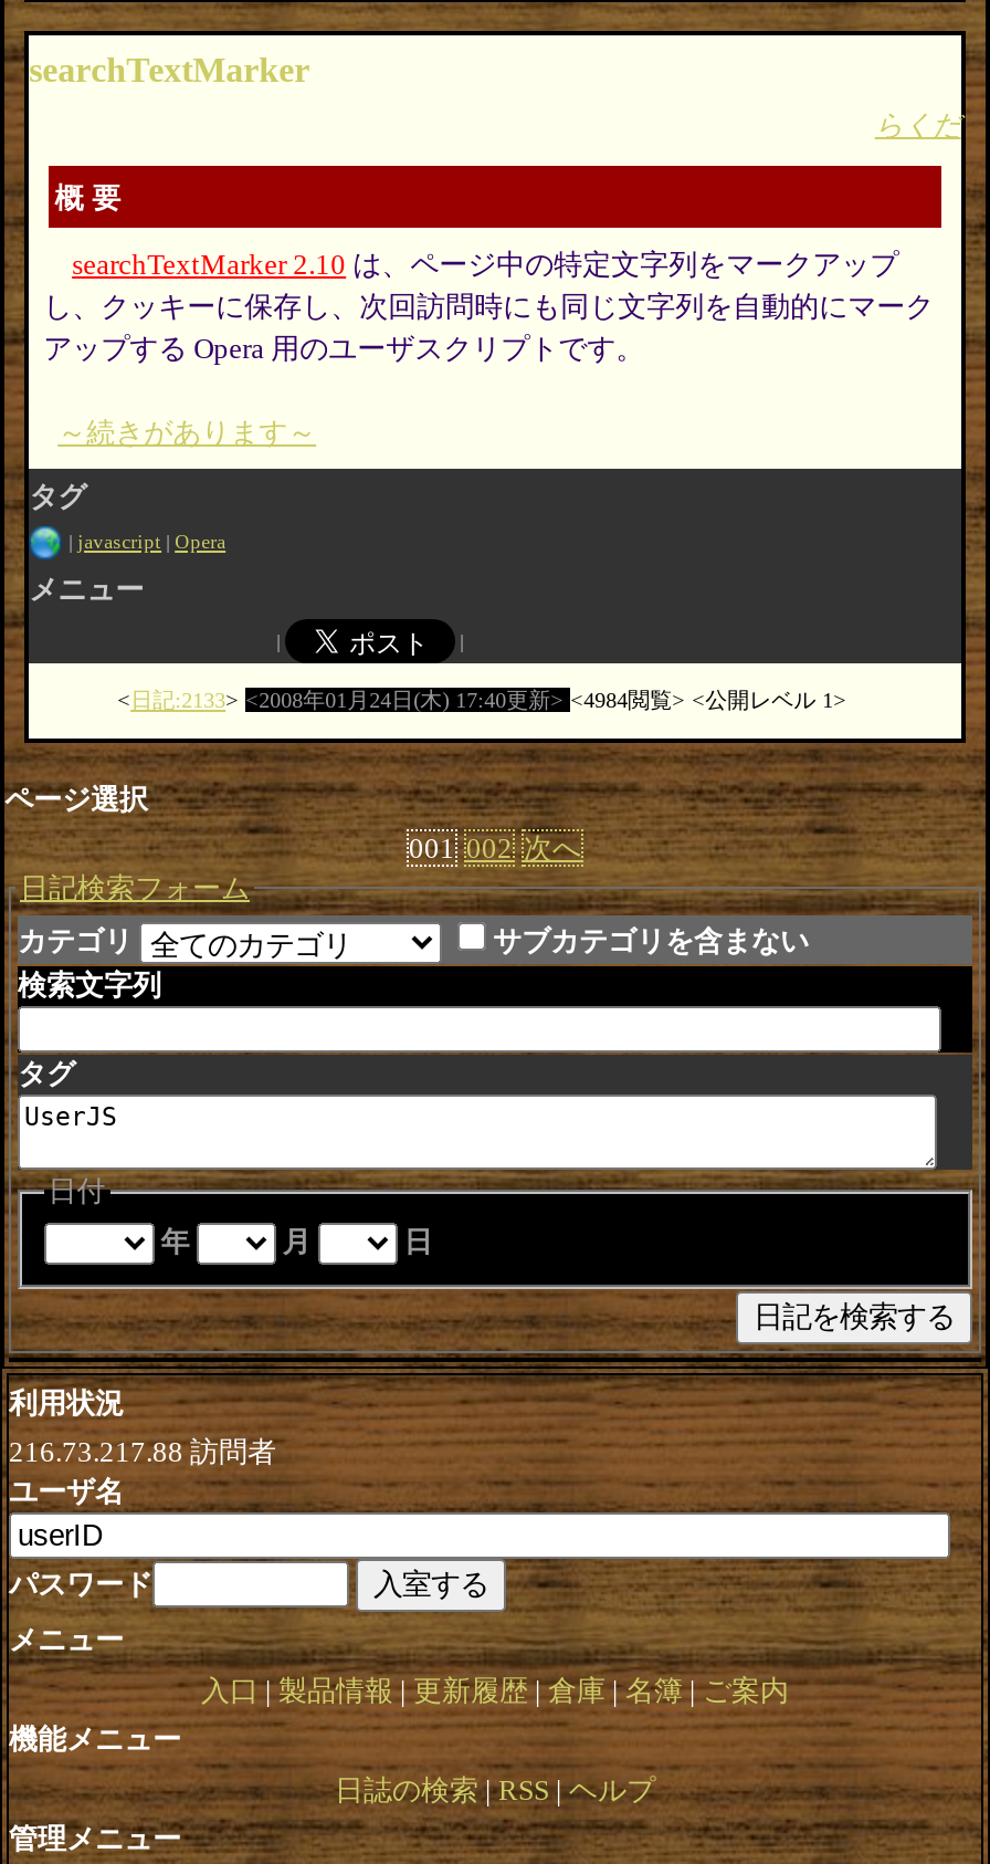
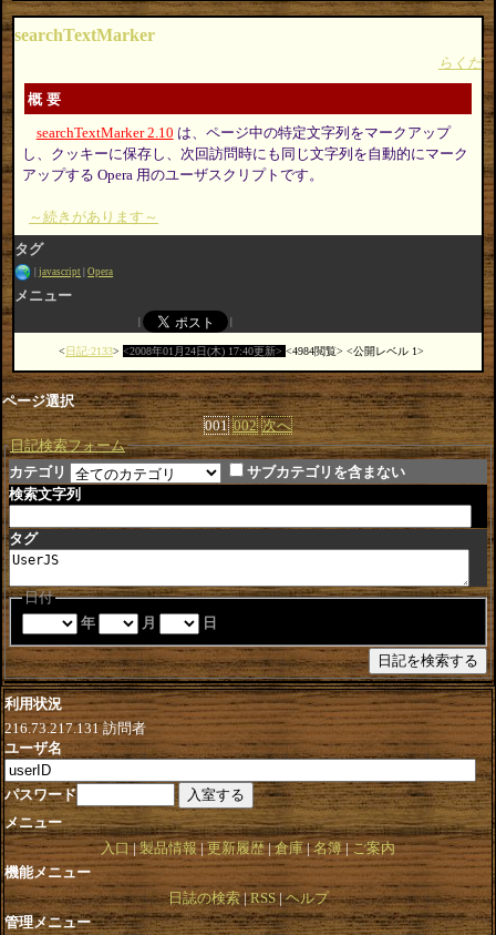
[9,1434,276,1467] 216.73.217.88訪問者 -> [4,719,146,736] 216.73.217.131訪問者

